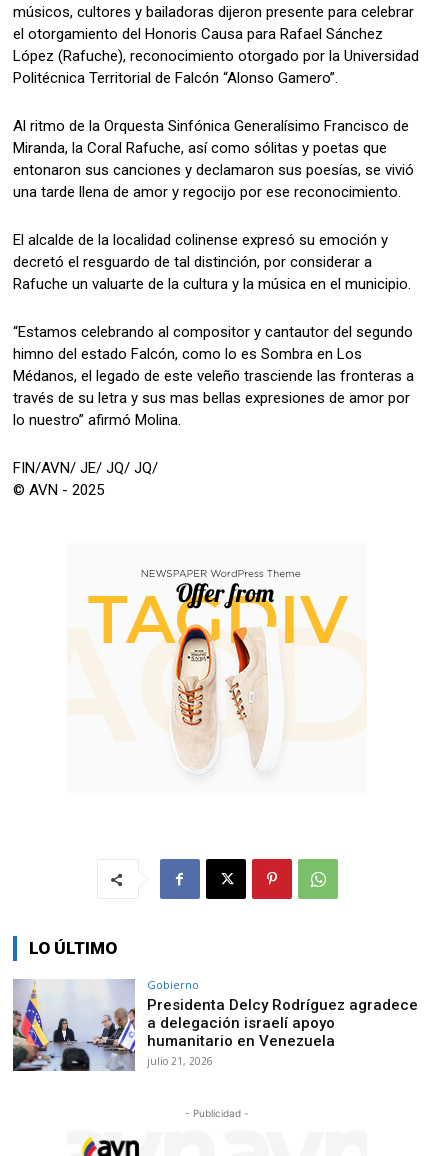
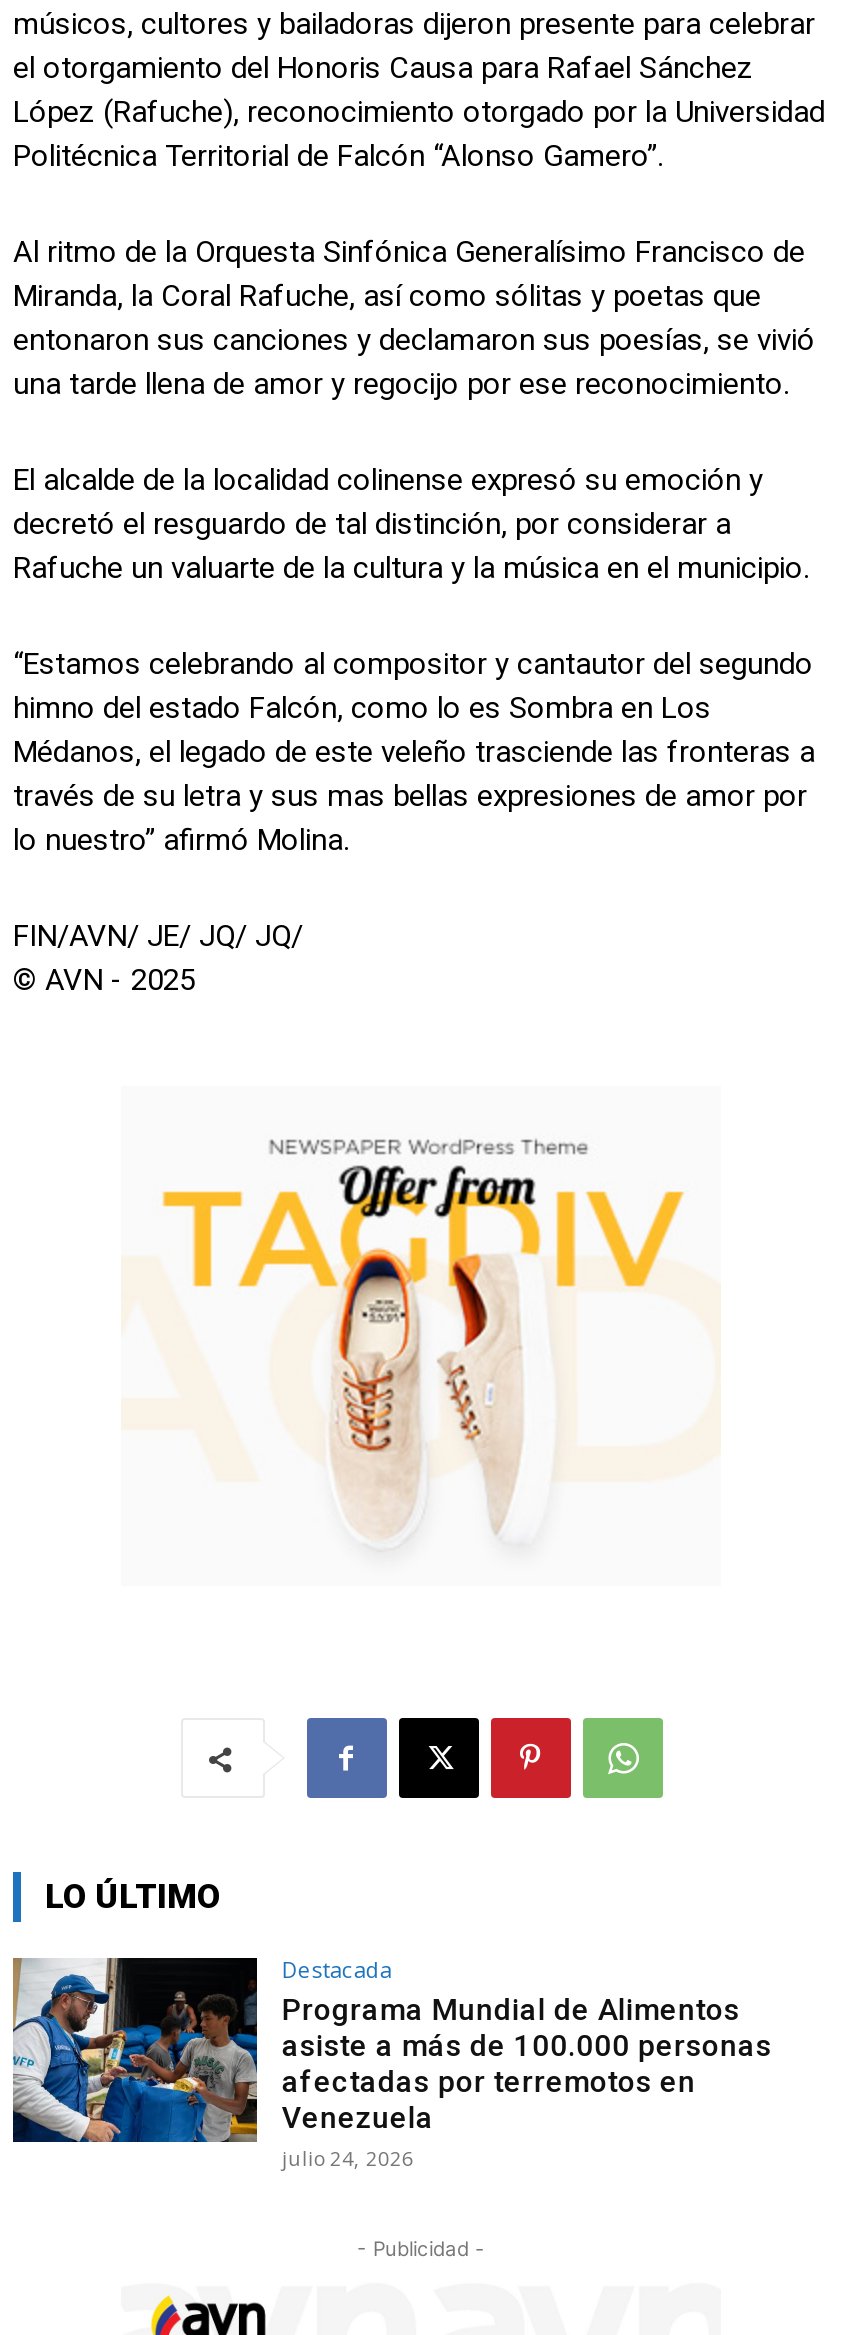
[13,977,418,1072] [image] | Gobierno | Presidenta Delcy Rodríguez agradece | a delegación israelí apoyo | humanitario en Venezuela | julio 21, 2026 -> [11,1954,772,2172] [image] | Destacada | Programa Mundial de Alimentos | asiste a más de 100.000 personas | afectadas por terremotos en | Venezuela | julio 24, 2026

